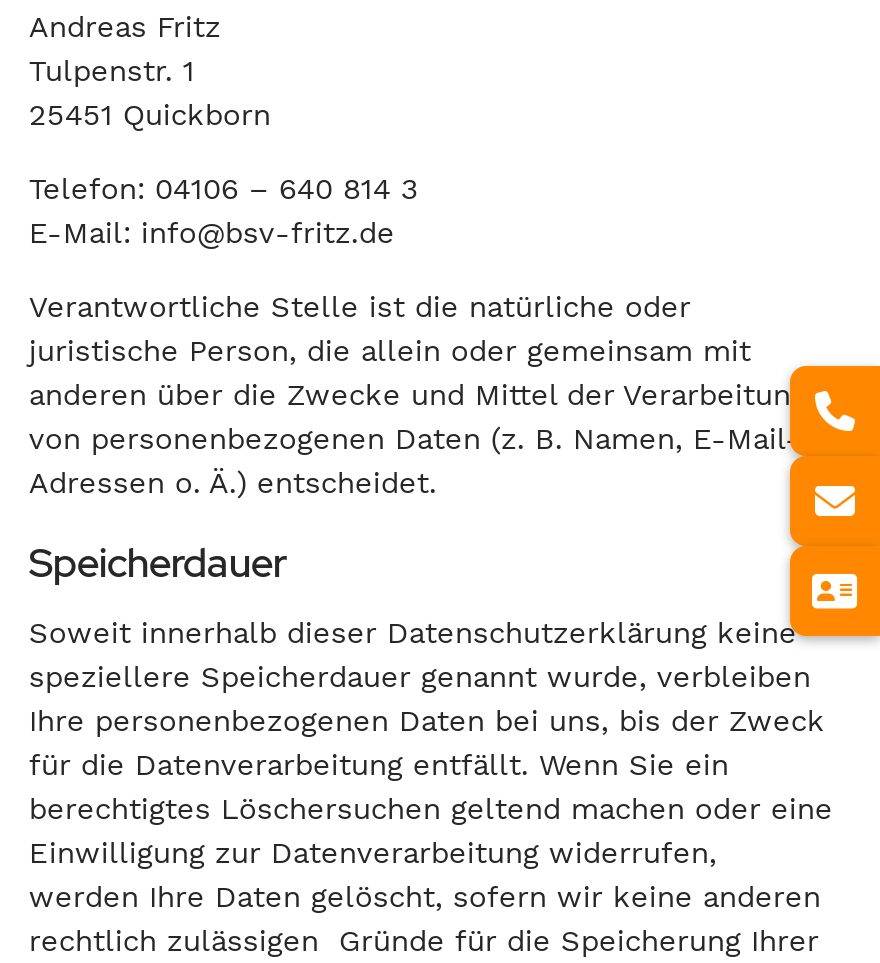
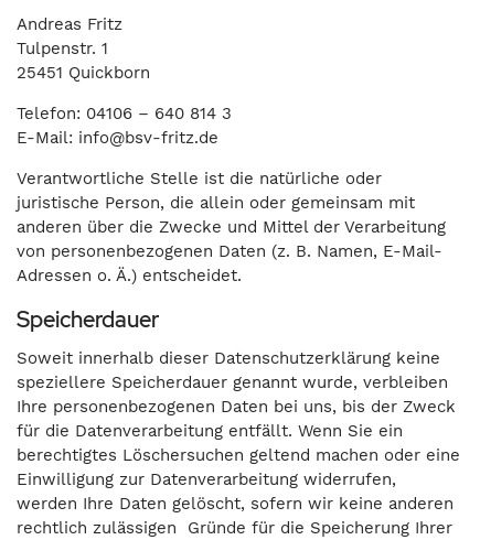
[786,363,874,641] [image] -> none

